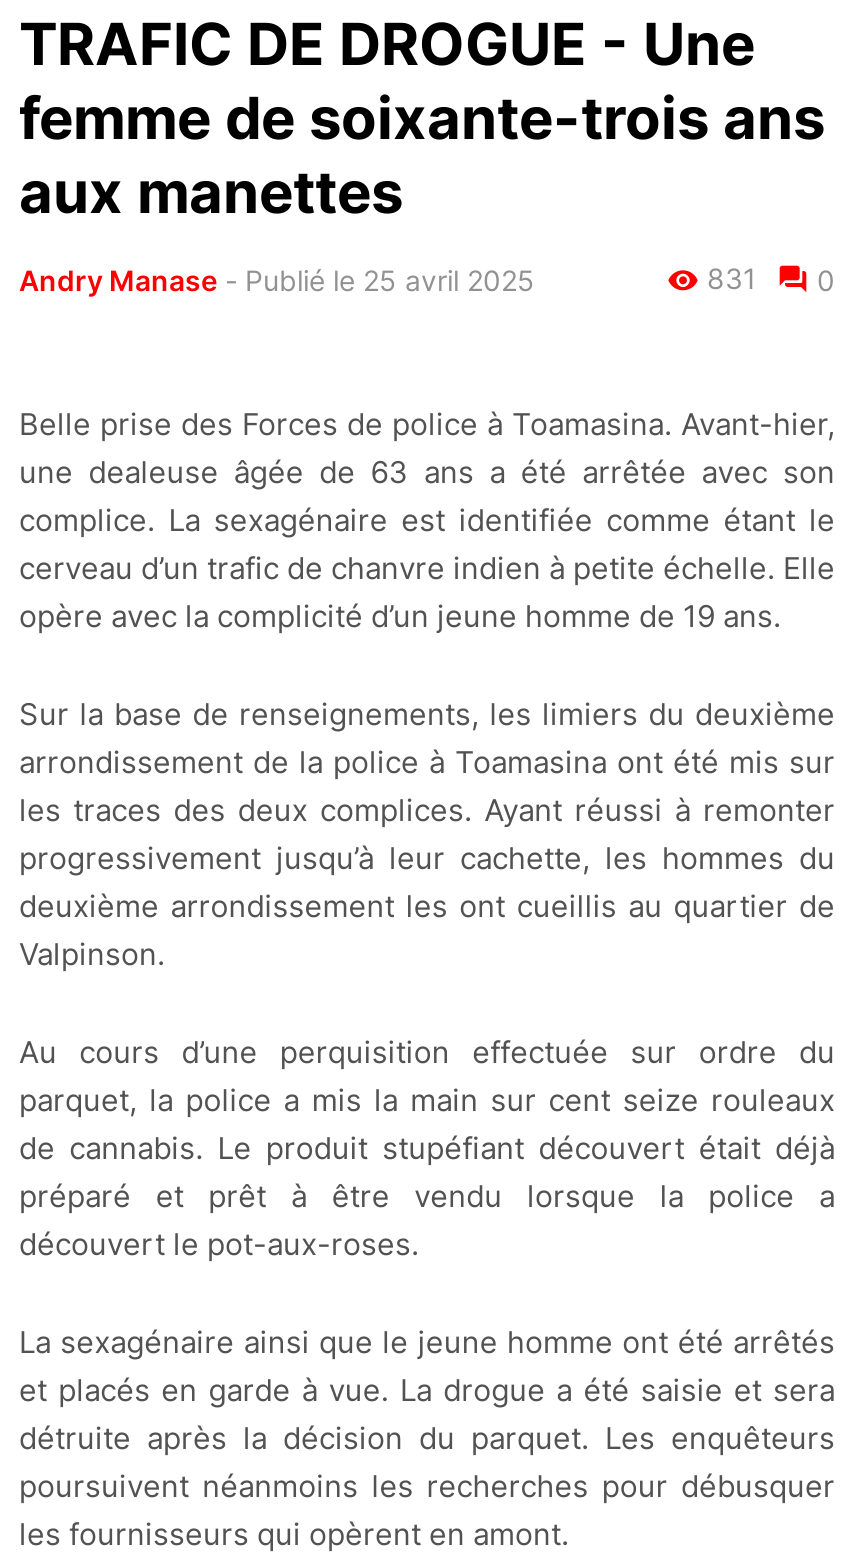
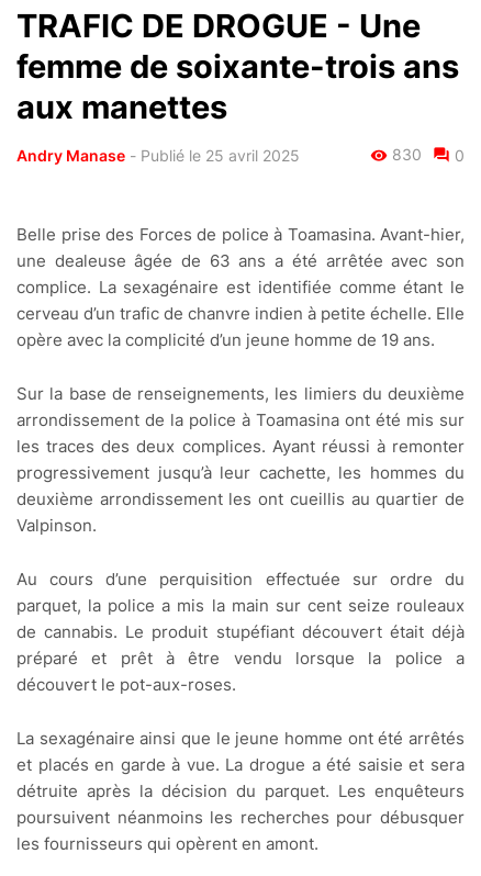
[707,261,835,297] 831 0 -> [392,145,465,165] 830 0

